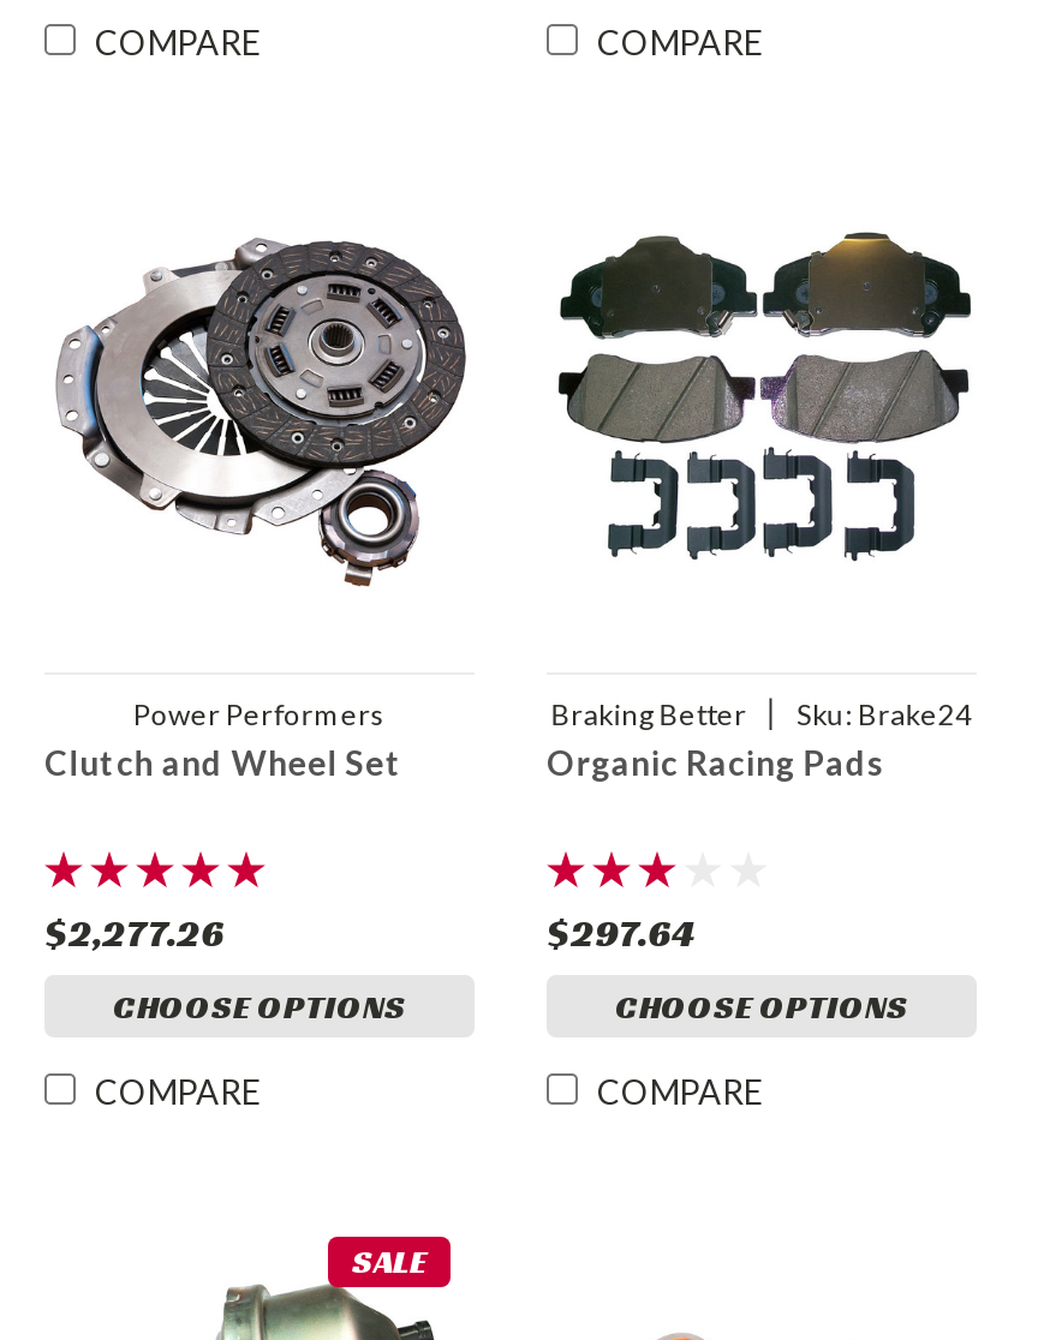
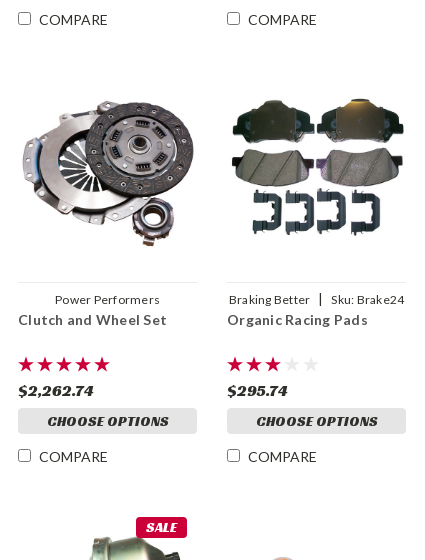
[44,908,225,958] $2,277.26 -> [18,380,94,401] $2,262.74
[547,908,696,958] $297.64 -> [227,380,288,401] $295.74

